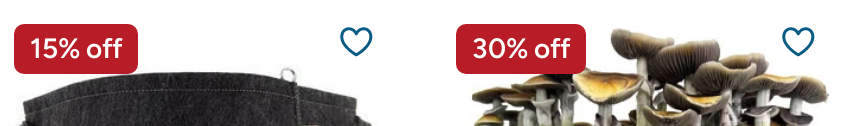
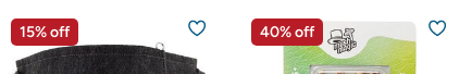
[472,32,570,66] 30% off -> [260,23,314,41] 40% off

